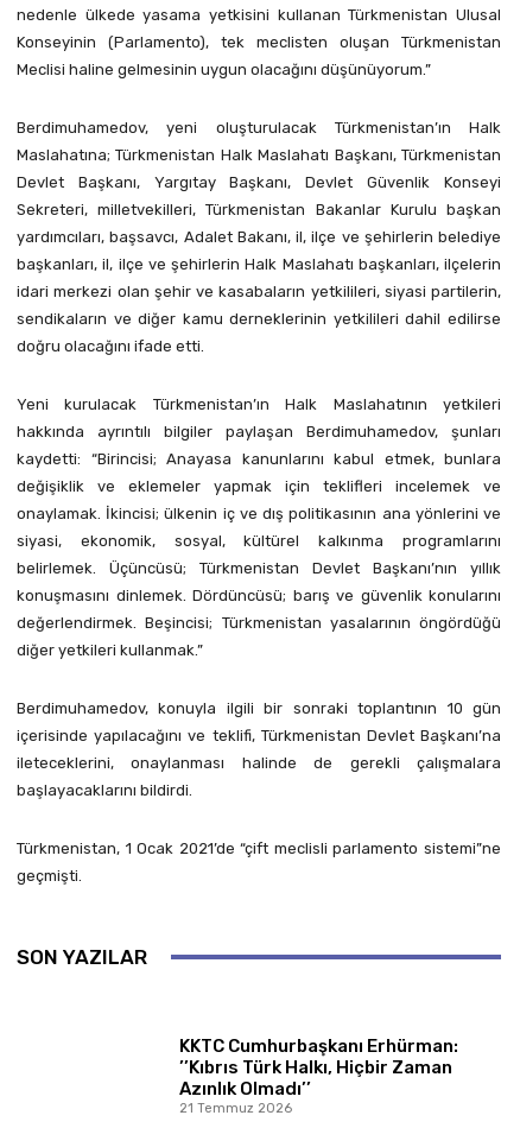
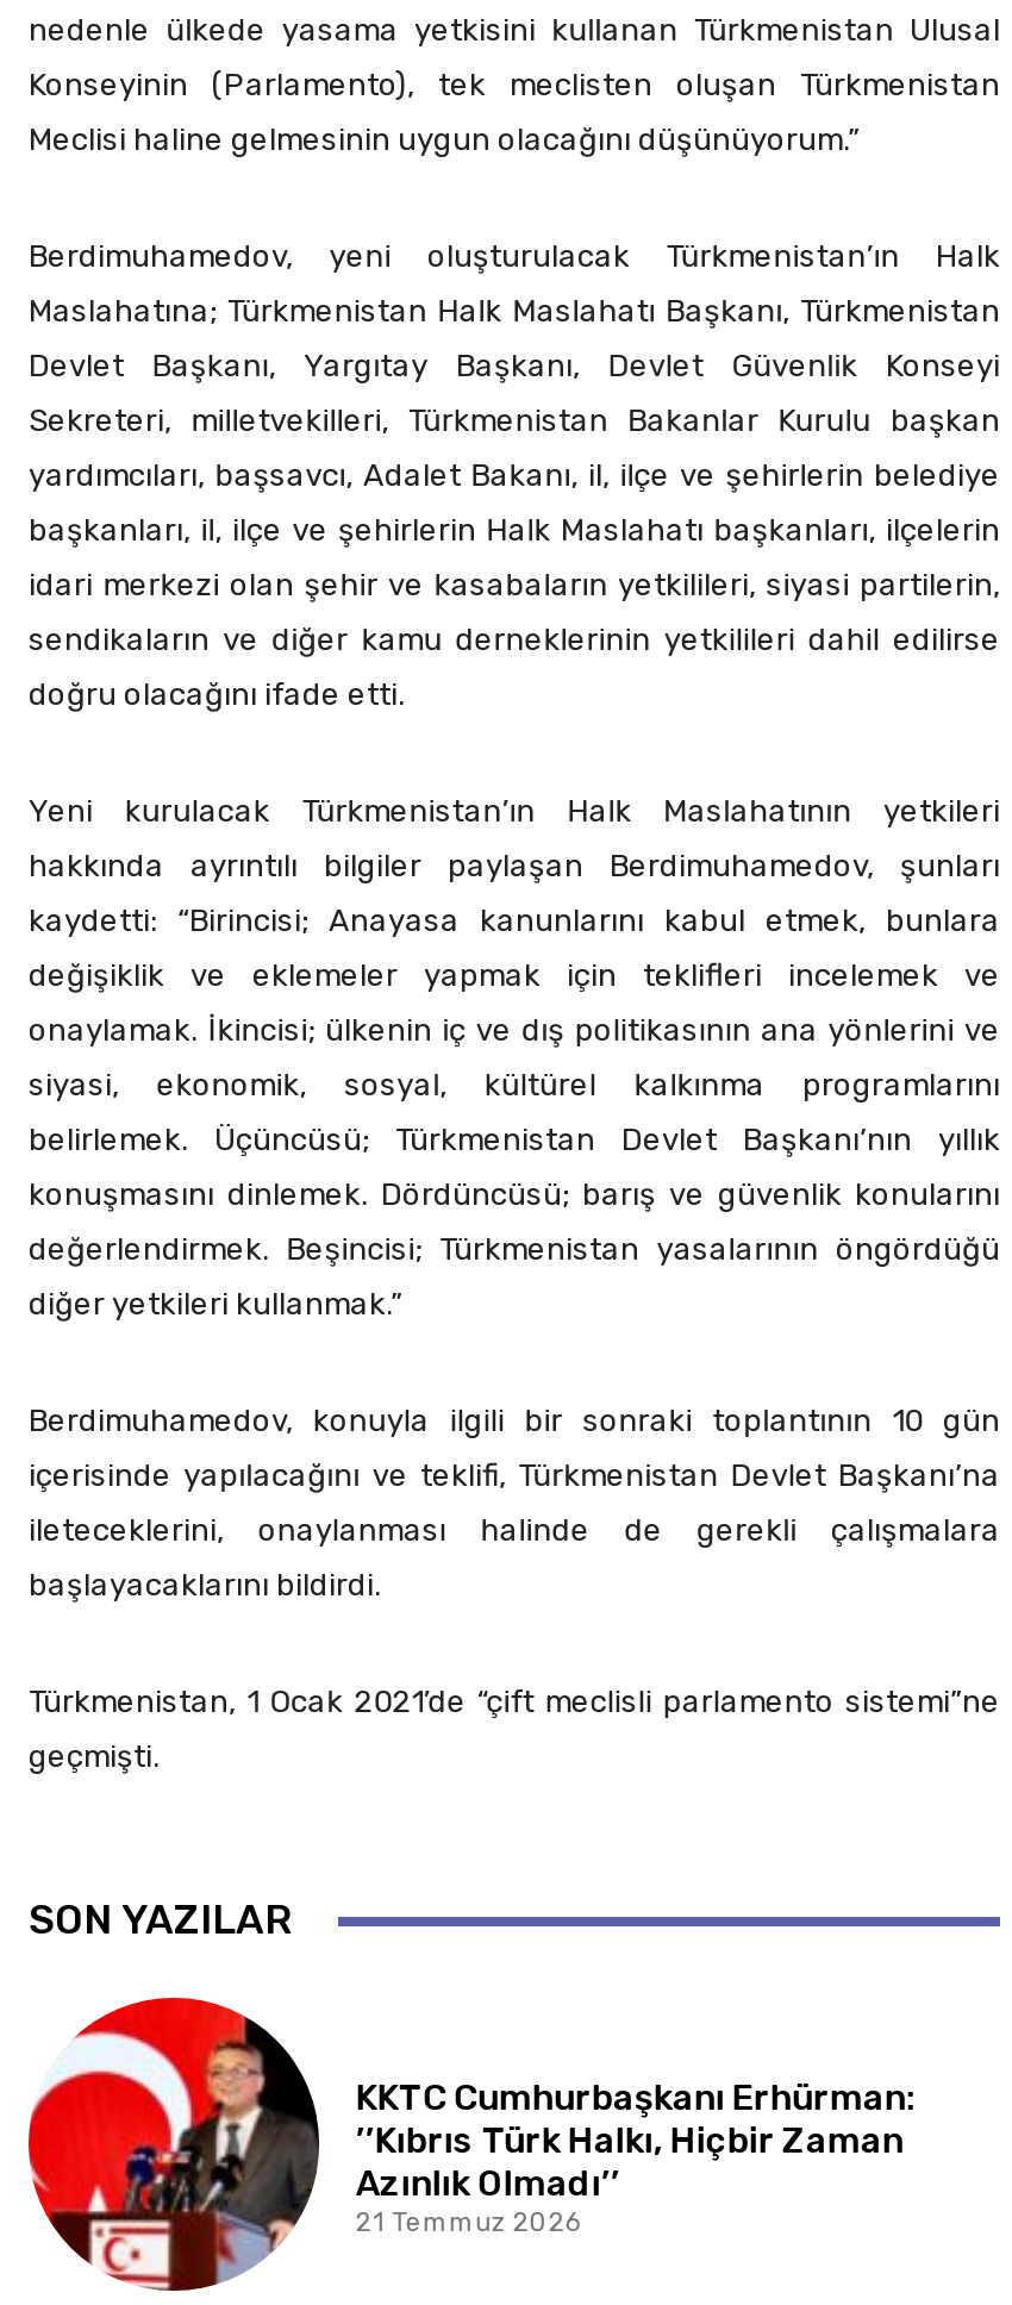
none -> [26,1995,321,2293] [image]

